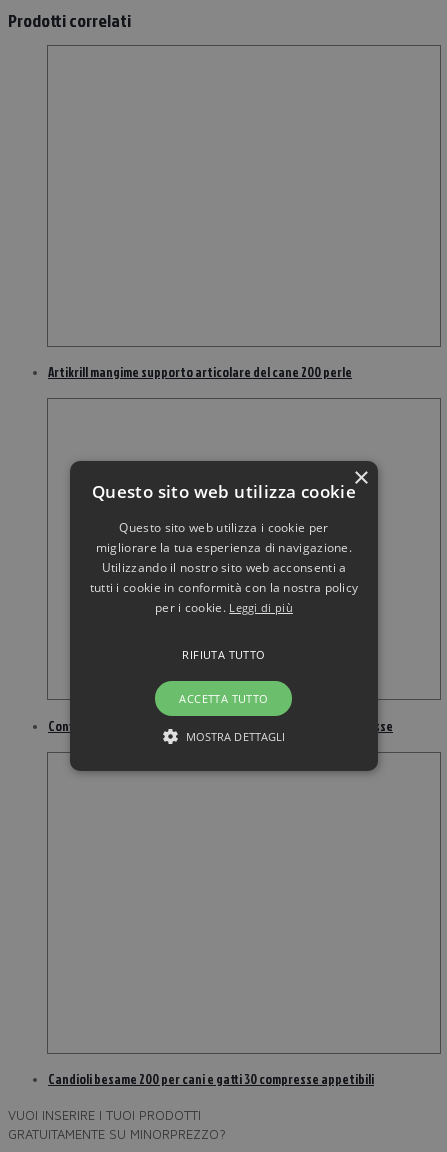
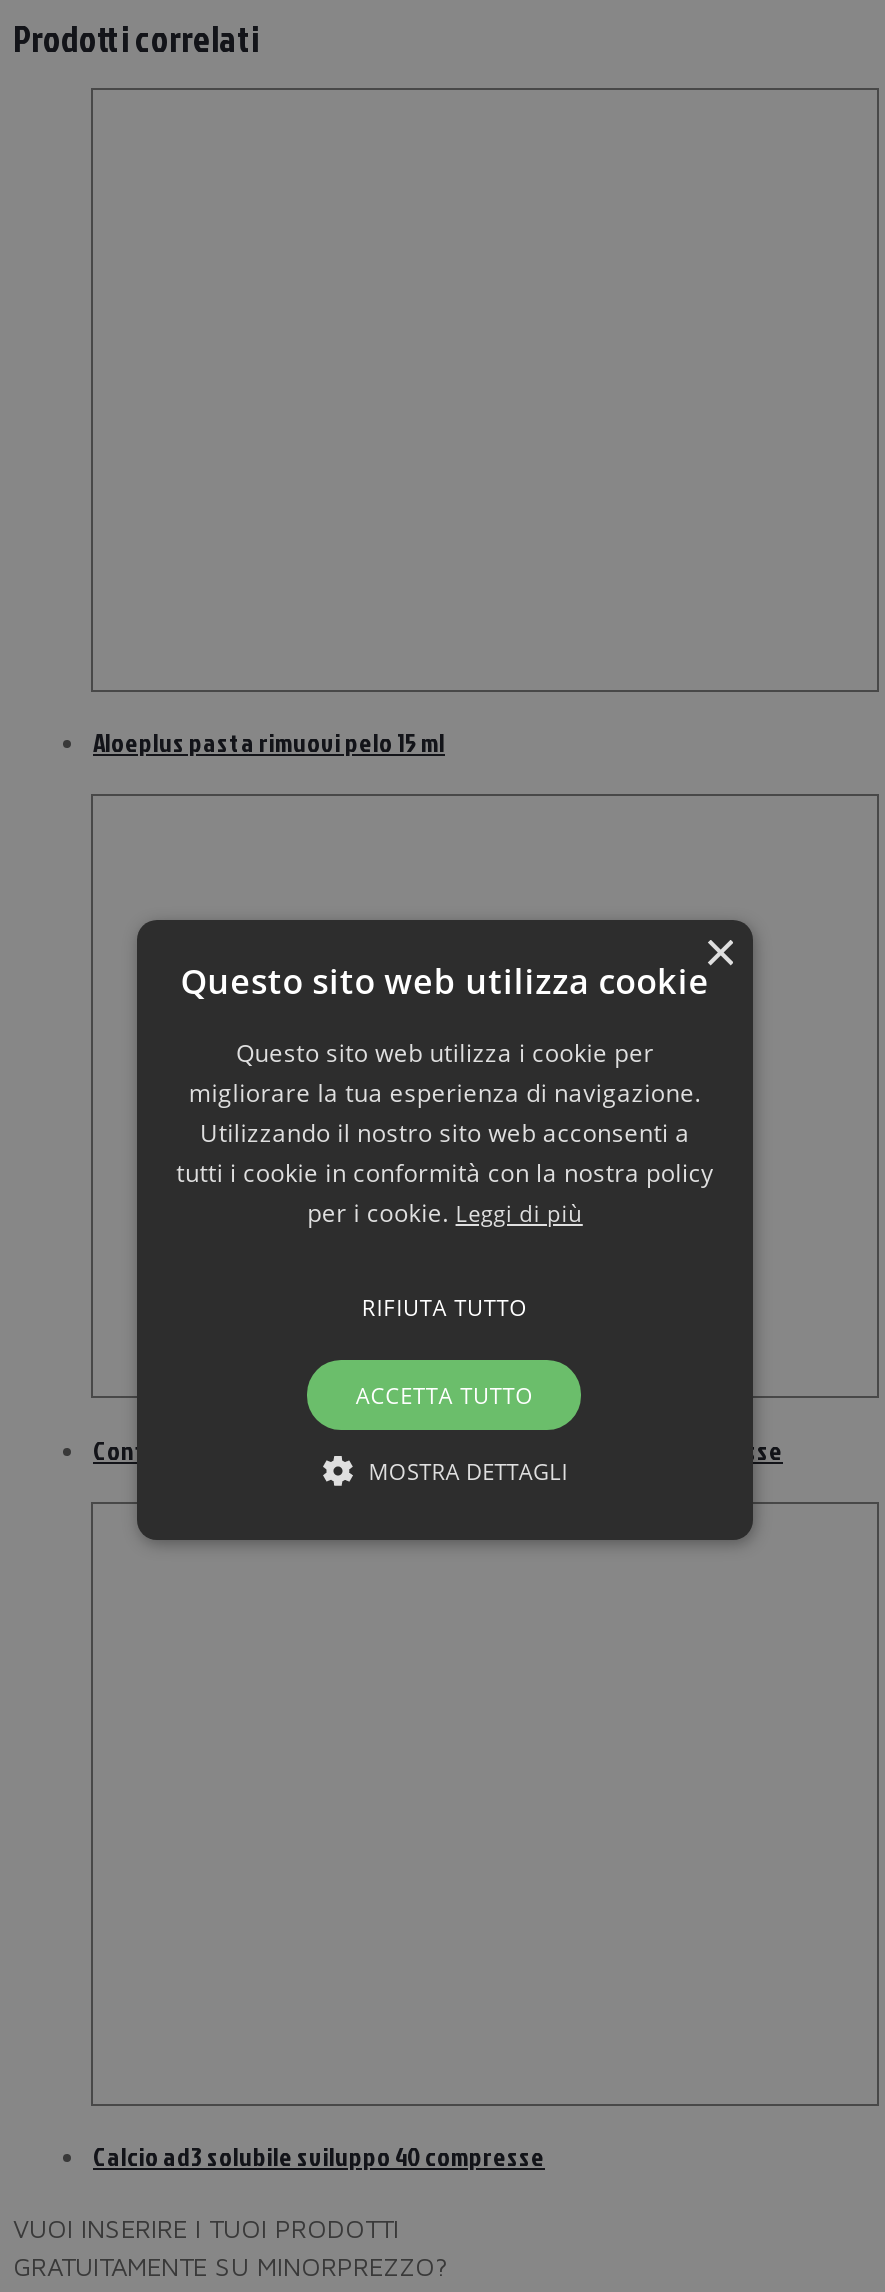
[48,363,352,381] Artikrill mangime supporto articolare del cane 200 perle -> [93,724,445,760] Aloeplus pasta rimuovi pelo 15 ml
[48,1070,374,1088] Candioli besame 200 per cani e gatti 30 compresse appetibili -> [93,2138,545,2174] Calcio ad3 solubile sviluppo 40 compresse

